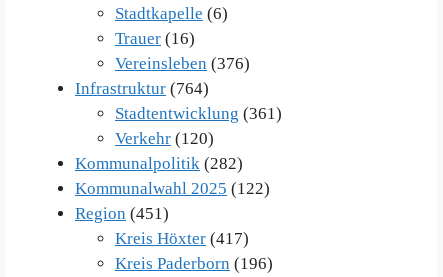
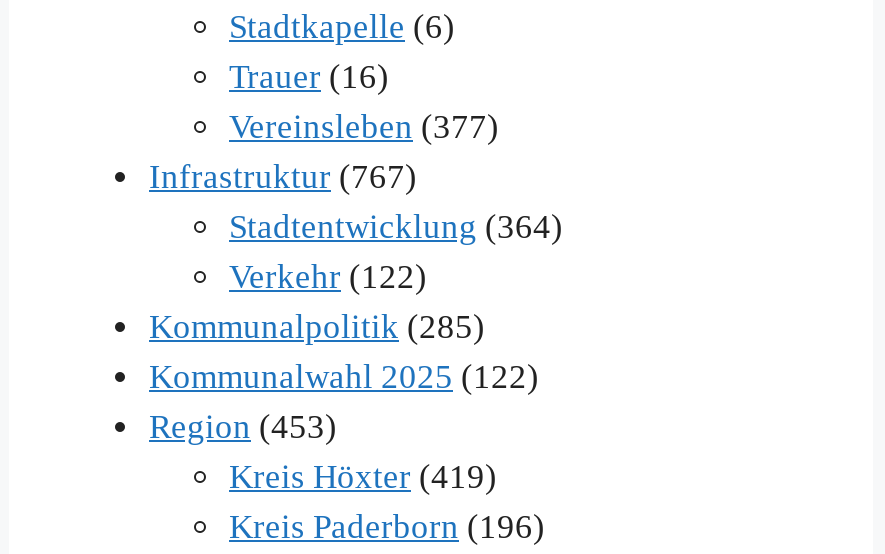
[115,54,250,73] Vereinsleben (376) -> [229,109,499,147] Vereinsleben (377)
[75,79,209,98] Infrastruktur (764) -> [149,159,417,197] Infrastruktur (767)
[115,104,282,123] Stadtentwicklung (361) -> [229,209,563,247] Stadtentwicklung (364)
[115,129,214,148] Verkehr (120) -> [229,259,427,297] Verkehr (122)
[75,154,243,173] Kommunalpolitik (282) -> [149,309,485,347] Kommunalpolitik (285)
[75,204,169,223] Region (451) -> [149,409,337,447] Region (453)
[115,229,249,248] Kreis Höxter (417) -> [229,459,497,497] Kreis Höxter (419)

